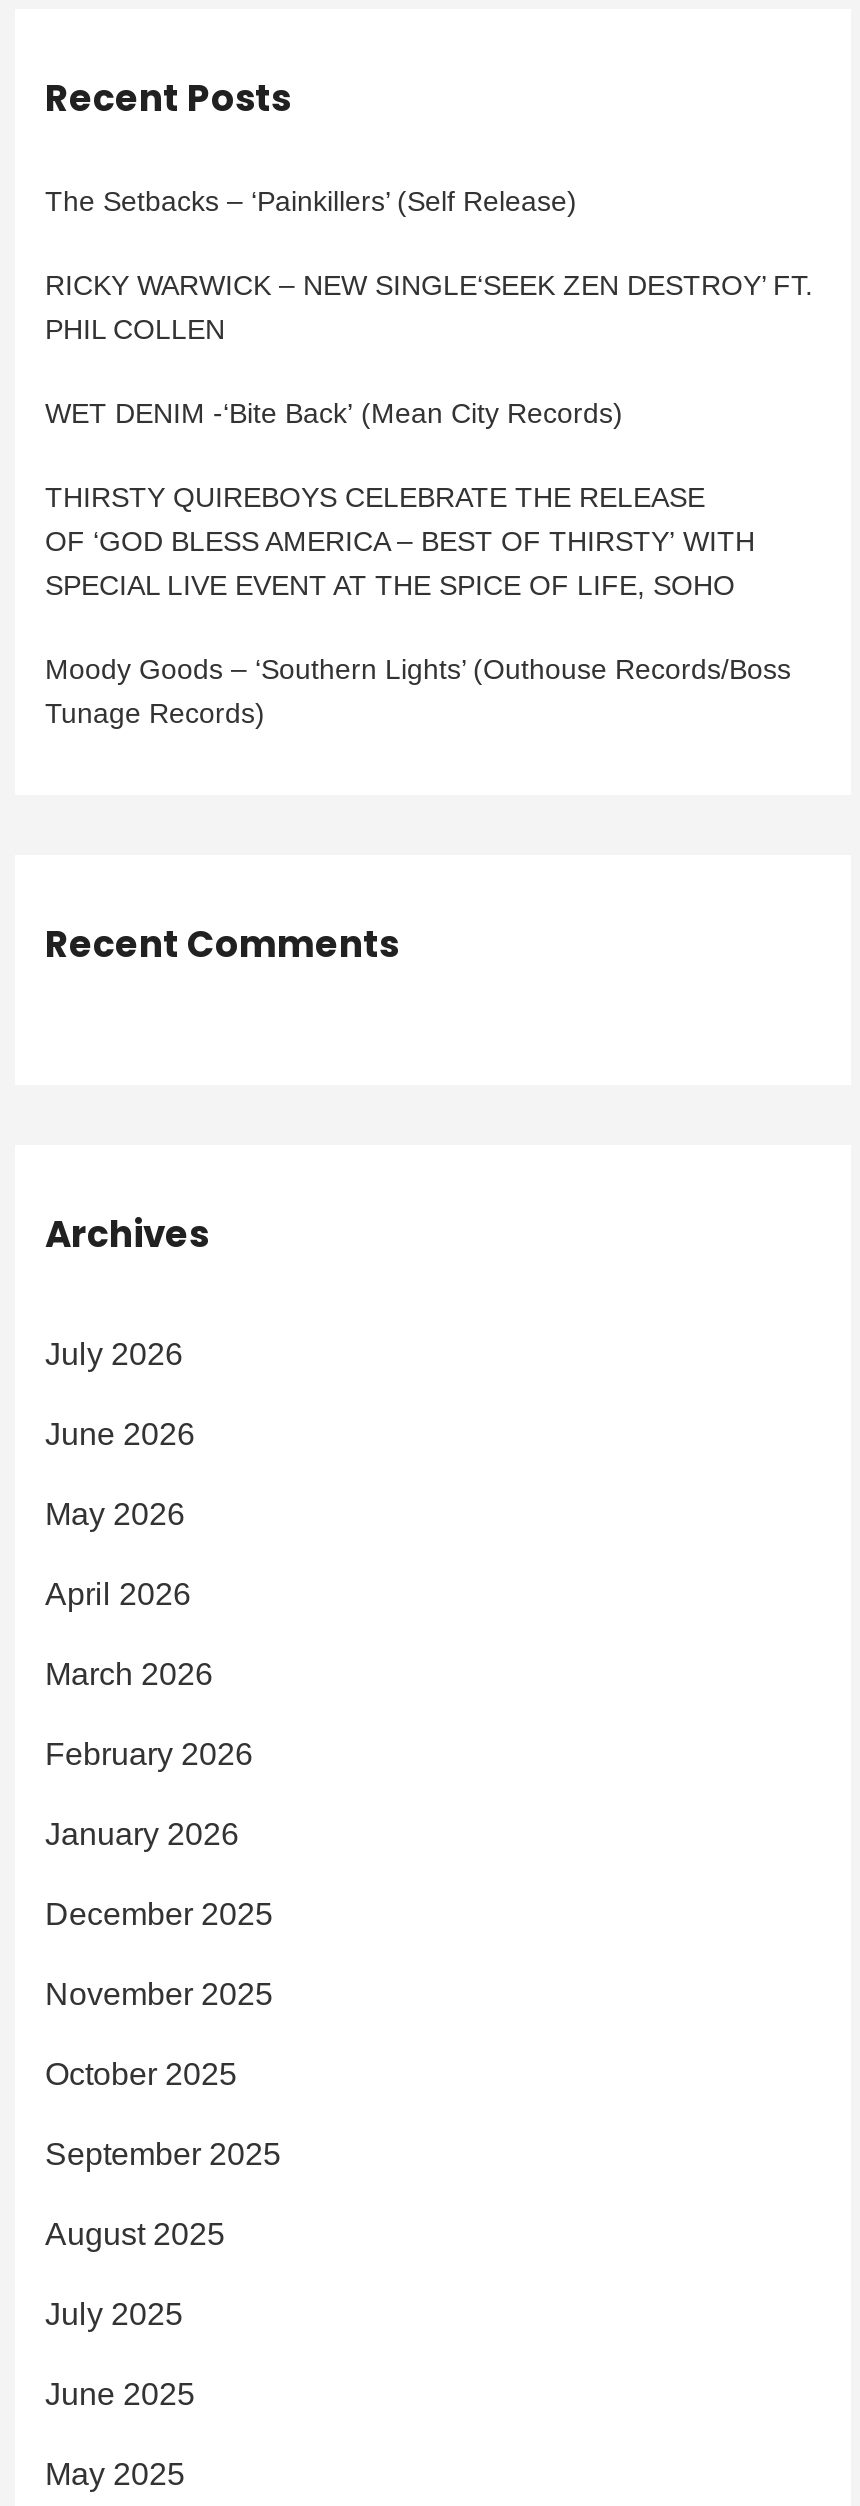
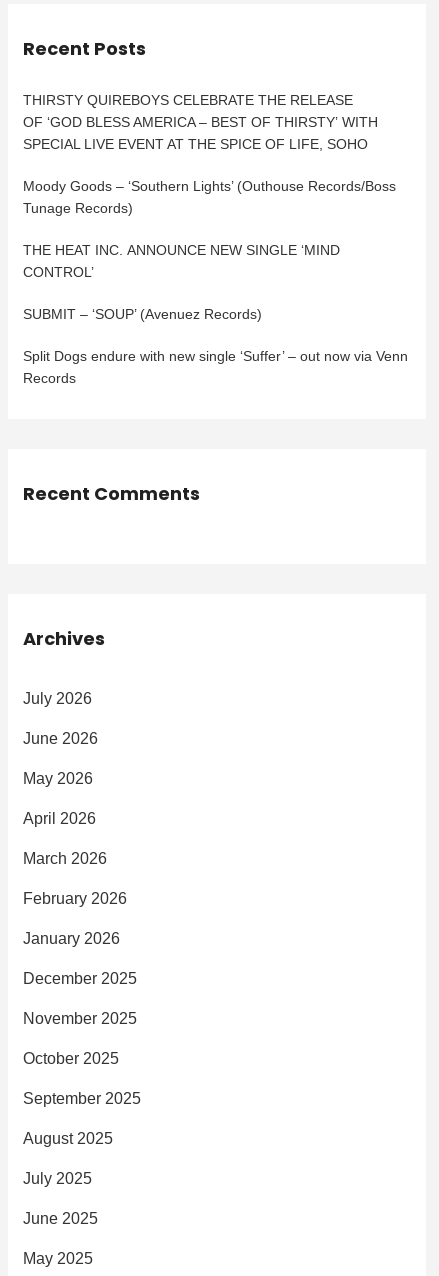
[45,185,813,429] The Setbacks – ‘Painkillers’ (Self Release) | RICKY WARWICK – NEW SINGLE‘SEEK ZEN DESTROY’ FT. | PHIL COLLEN | WET DENIM -‘Bite Back’ (Mean City Records) -> none
moved [45,481,791,729] -> [23,92,396,216]: THIRSTY QUIREBOYS CELEBRATE THE RELEASE | OF ‘GOD BLESS AMERICA – BEST OF THIRSTY’ WITH | SPECIAL LIVE EVENT AT THE SPICE OF LIFE, SOHO | Moody Goods – ‘Southern Lights’ (Outhouse Records/Boss | Tunage Records)
none -> [23,242,408,386] THE HEAT INC. ANNOUNCE NEW SINGLE ‘MIND | CONTROL’ | SUBMIT – ‘SOUP’ (Avenuez Records) | Split Dogs endure with new single ‘Suffer’ – out now via Venn | Records

